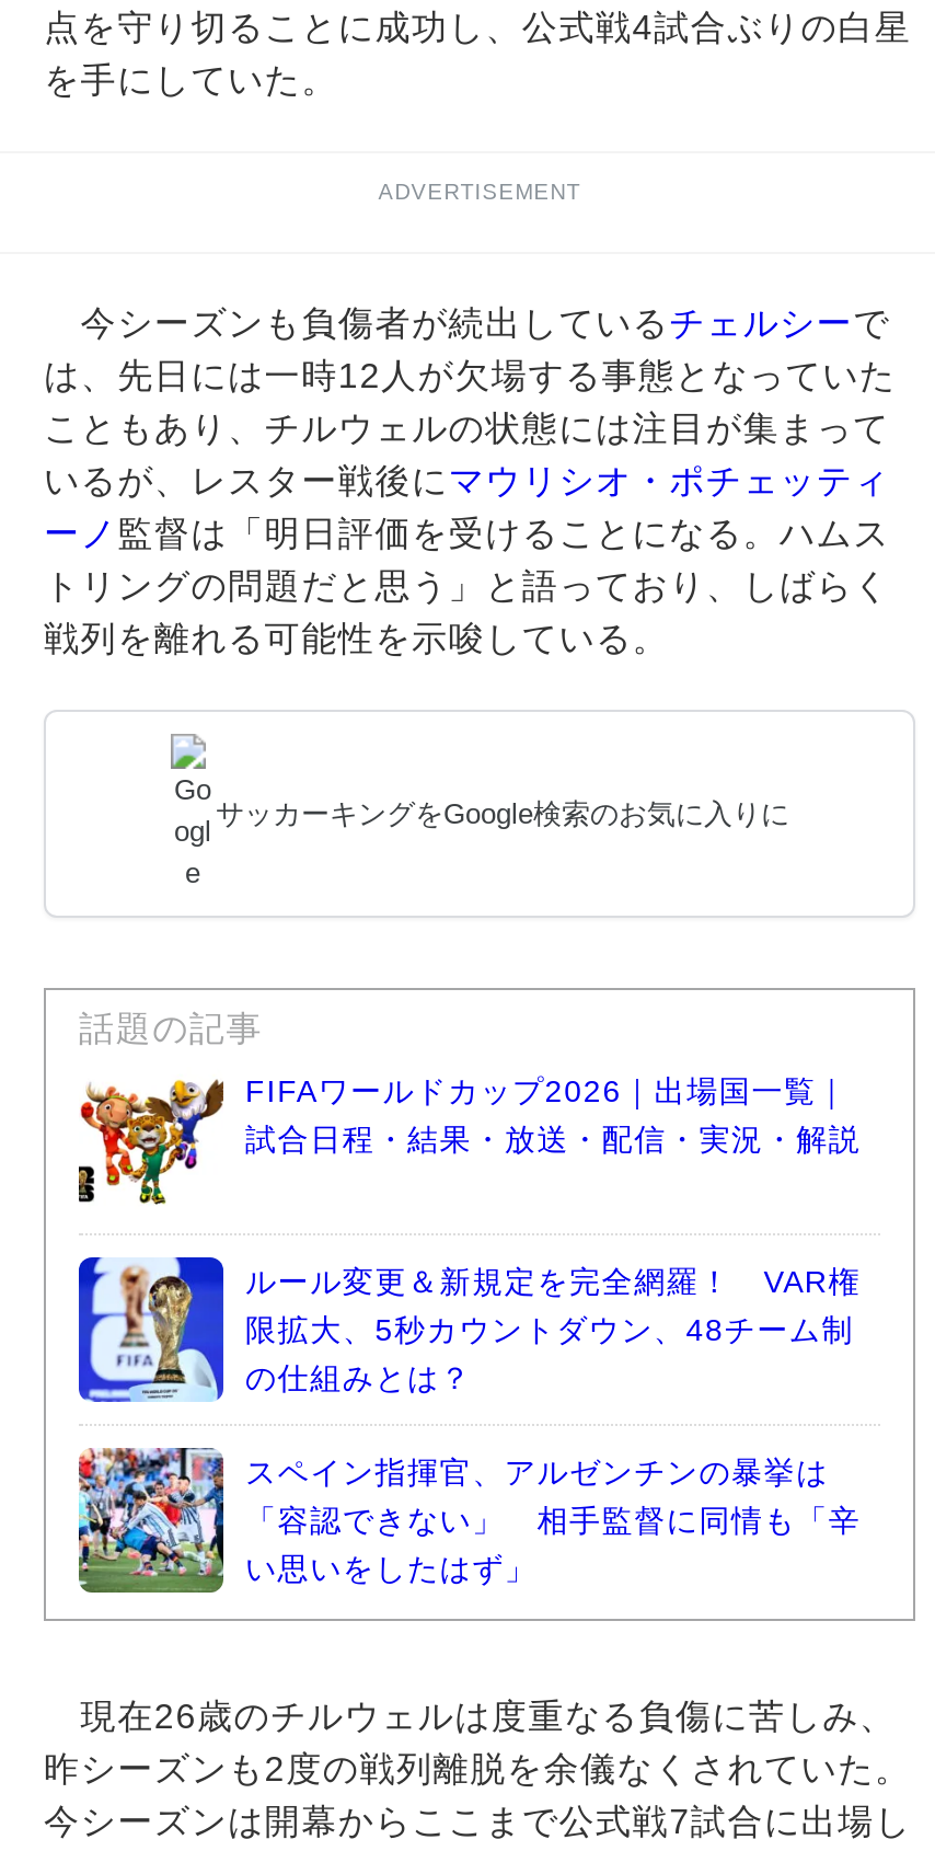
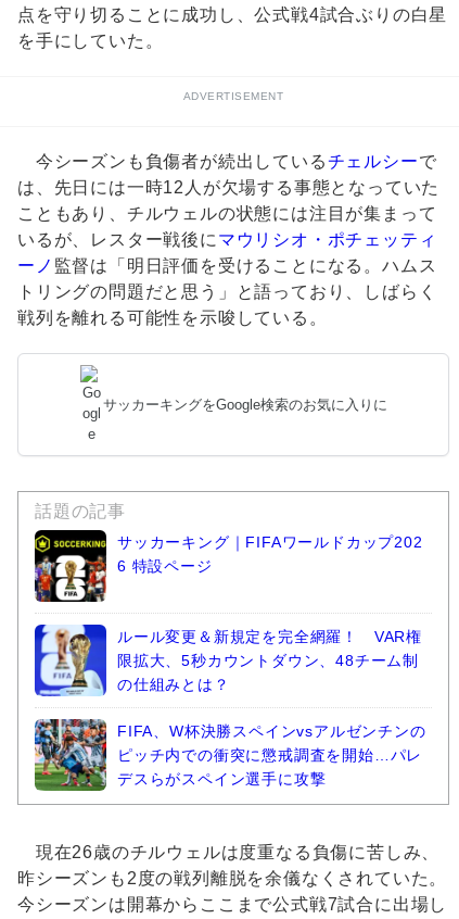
[77,1067,861,1211] [image] | FIFAワールドカップ2026｜出場国一覧｜ | 試合日程・結果・放送・配信・実況・解説 -> [34,529,423,603] [image] | サッカーキング｜FIFAワールドカップ202 | 6 特設ページ
[77,1446,861,1593] [image] | スペイン指揮官、アルゼンチンの暴挙は | 「容認できない」 相手監督に同情も「辛 | い思いをしたはず」 -> [34,718,426,791] [image] | FIFA、W杯決勝スペインvsアルゼンチンの | ピッチ内での衝突に懲戒調査を開始…パレ | デスらがスペイン選手に攻撃

